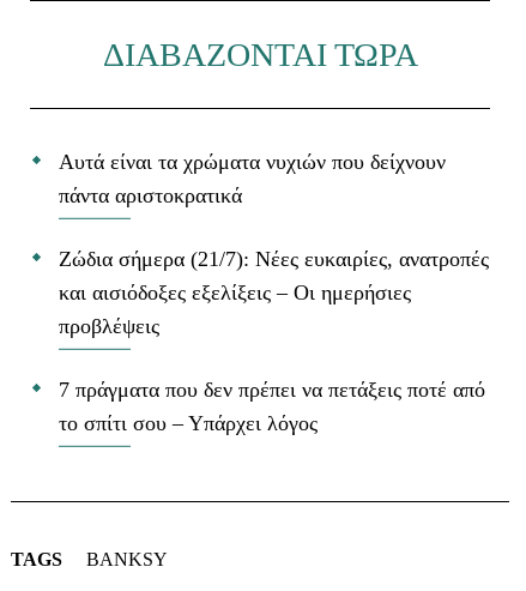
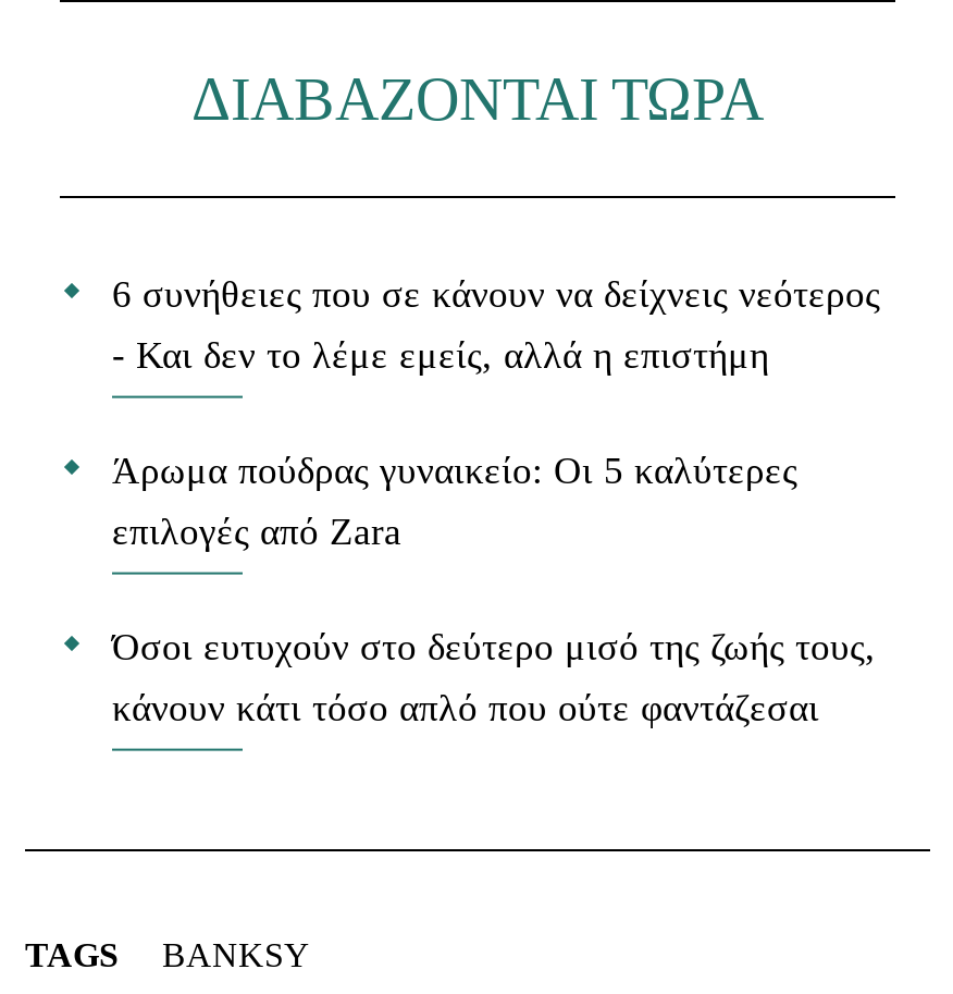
[59,150,446,207] Αυτά είναι τα χρώματα νυχιών που δείχνουν | πάντα αριστοκρατικά -> [112,272,880,377] 6 συνήθειες που σε κάνουν να δείχνεις νεότερος | - Και δεν το λέμε εμείς, αλλά η επιστήμη
[59,247,489,338] Ζώδια σήμερα (21/7): Νέες ευκαιρίες, ανατροπές | και αισιόδοξες εξελίξεις – Οι ημερήσιες | προβλέψεις -> [112,449,797,553] Άρωμα πούδρας γυναικείο: Οι 5 καλύτερες | επιλογές από Zara
[59,378,485,435] 7 πράγματα που δεν πρέπει να πετάξεις ποτέ από | το σπίτι σου – Υπάρχει λόγος -> [112,625,876,729] Όσοι ευτυχούν στο δεύτερο μισό της ζωής τους, | κάνουν κάτι τόσο απλό που ούτε φαντάζεσαι

